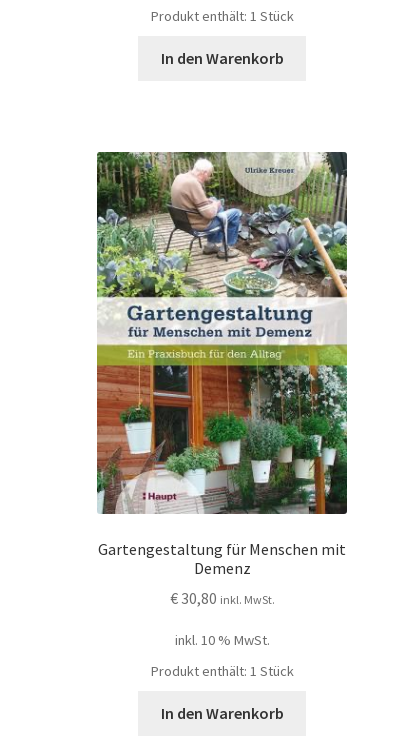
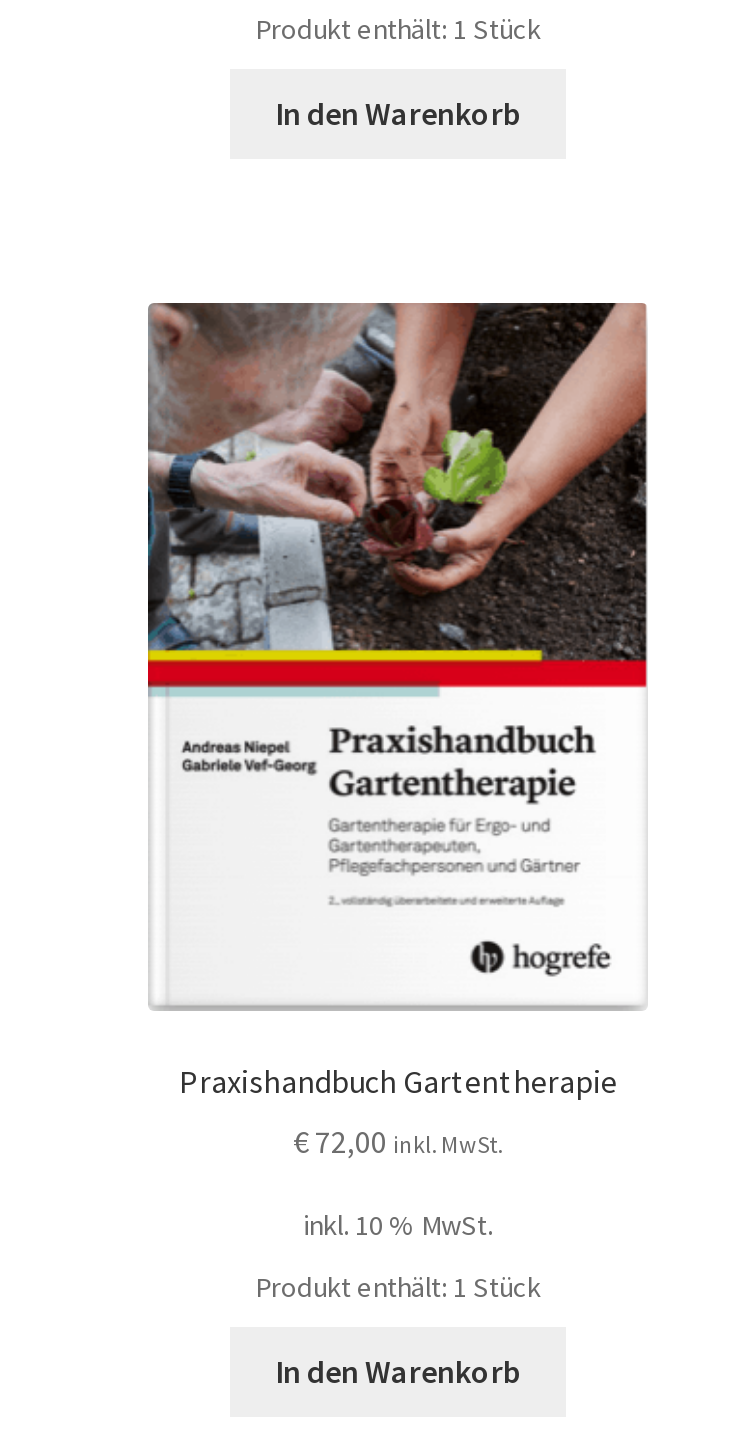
[96,151,348,515] [image] -> [146,300,648,974] [image]
[98,538,346,577] Gartengestaltung für Menschen mit | Demenz -> [179,1061,617,1101] Praxishandbuch Gartentherapie
[169,588,274,608] €30,80 inkl. MwSt. -> [293,1122,503,1162] €72,00 inkl. MwSt.

